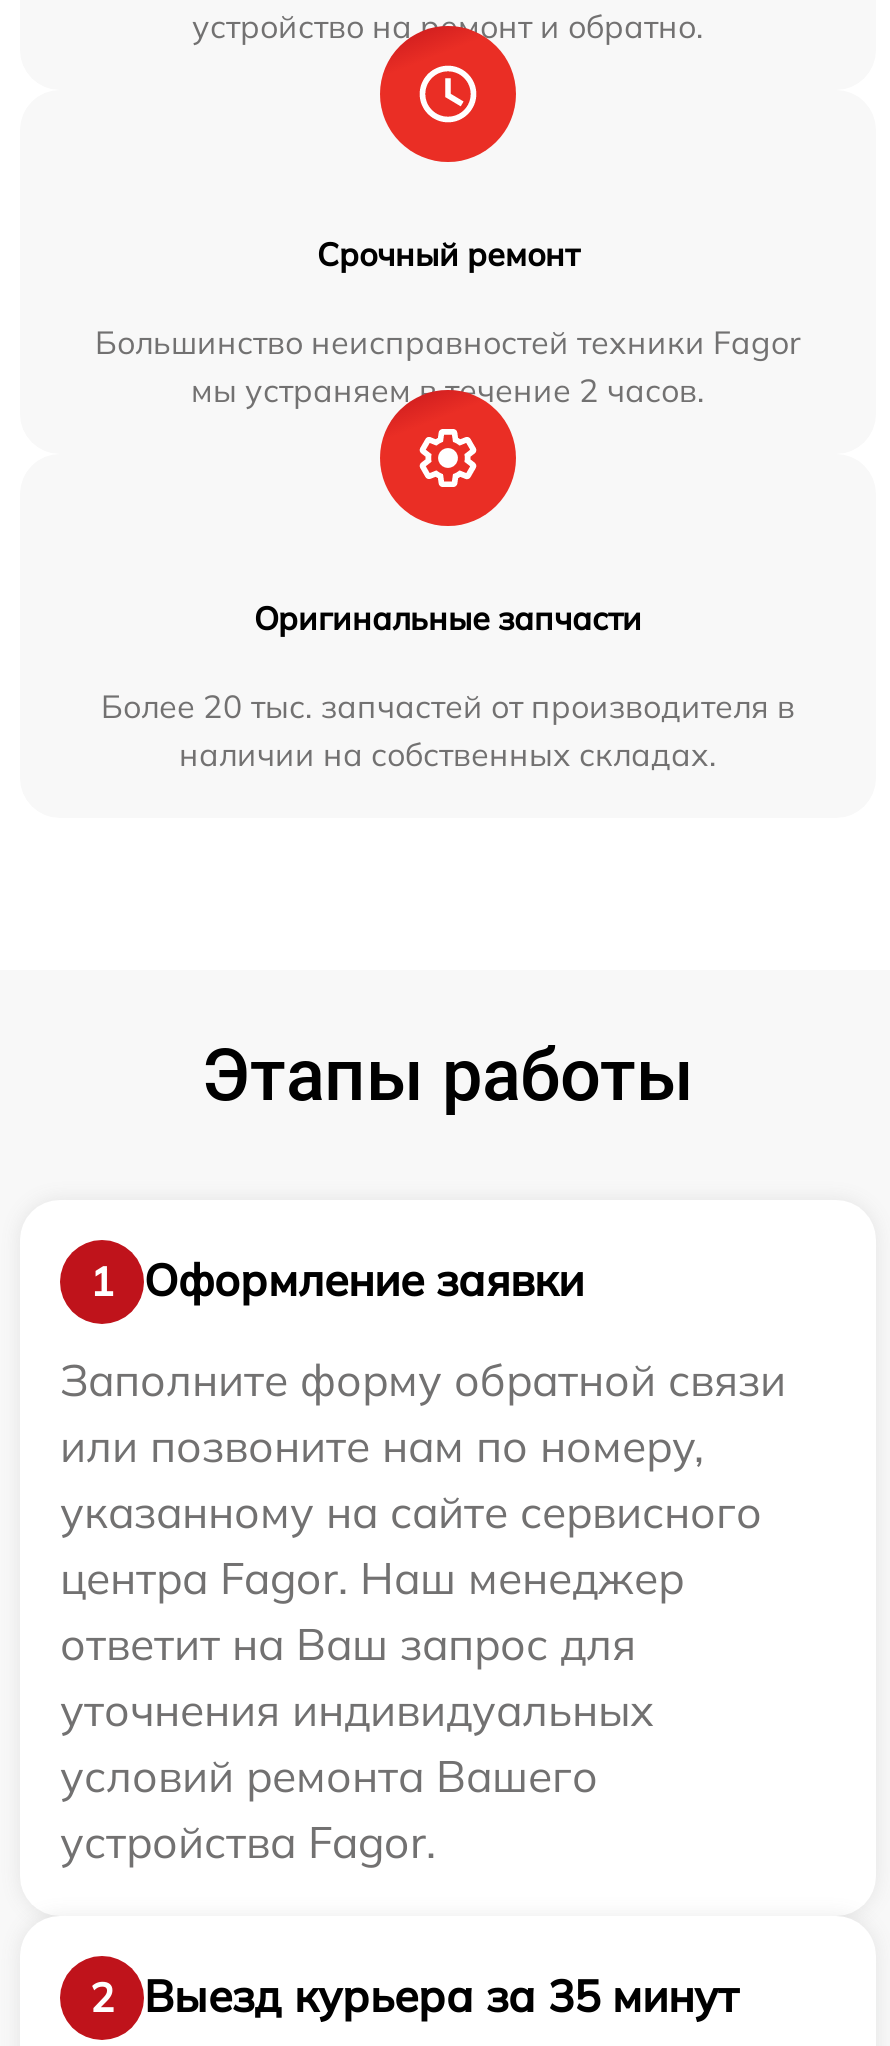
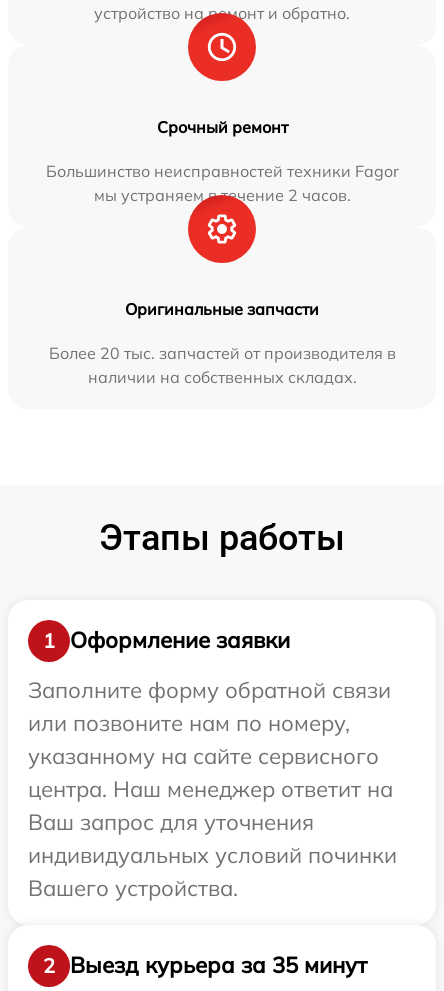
[60,1549,684,1869] центра Fagor. Наш менеджер | ответит на Ваш запрос для | уточнения индивидуальных | условий ремонта Вашего | устройства Fagor. -> [28,775,397,902] центра. Наш менеджер ответит на | Ваш запрос для уточнения | индивидуальных условий починки | Вашего устройства.

